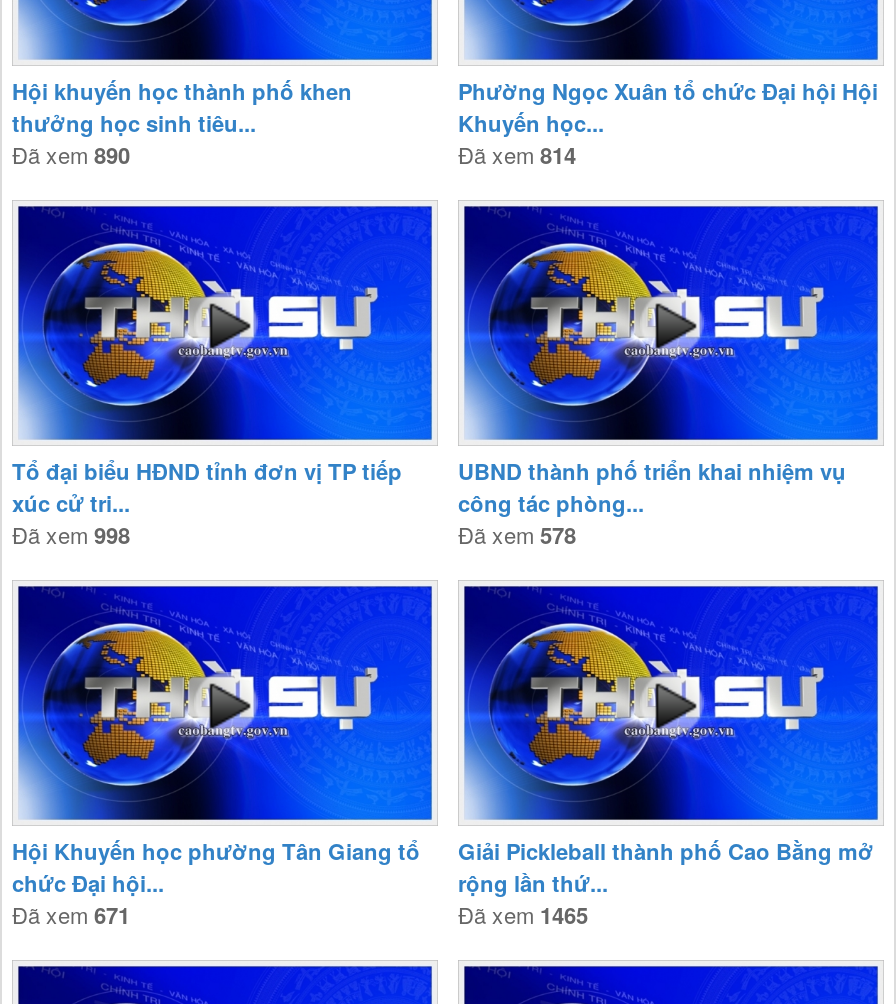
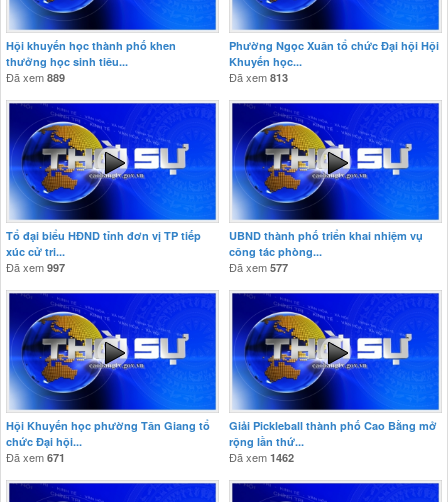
[12,139,130,171] Đã xem890 -> [6,69,65,85] Đã xem889
[458,139,576,171] Đã xem 814 -> [229,69,288,85] Đã xem 813
[12,518,130,550] Đã xem 998 -> [6,259,65,275] Đã xem 997
[458,518,576,550] Đã xem 578 -> [229,259,288,275] Đã xem 577
[458,898,588,930] Đã xem 1465 -> [229,449,294,465] Đã xem 1462

